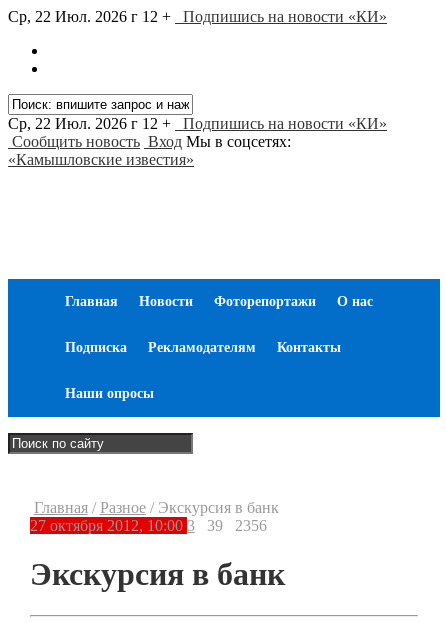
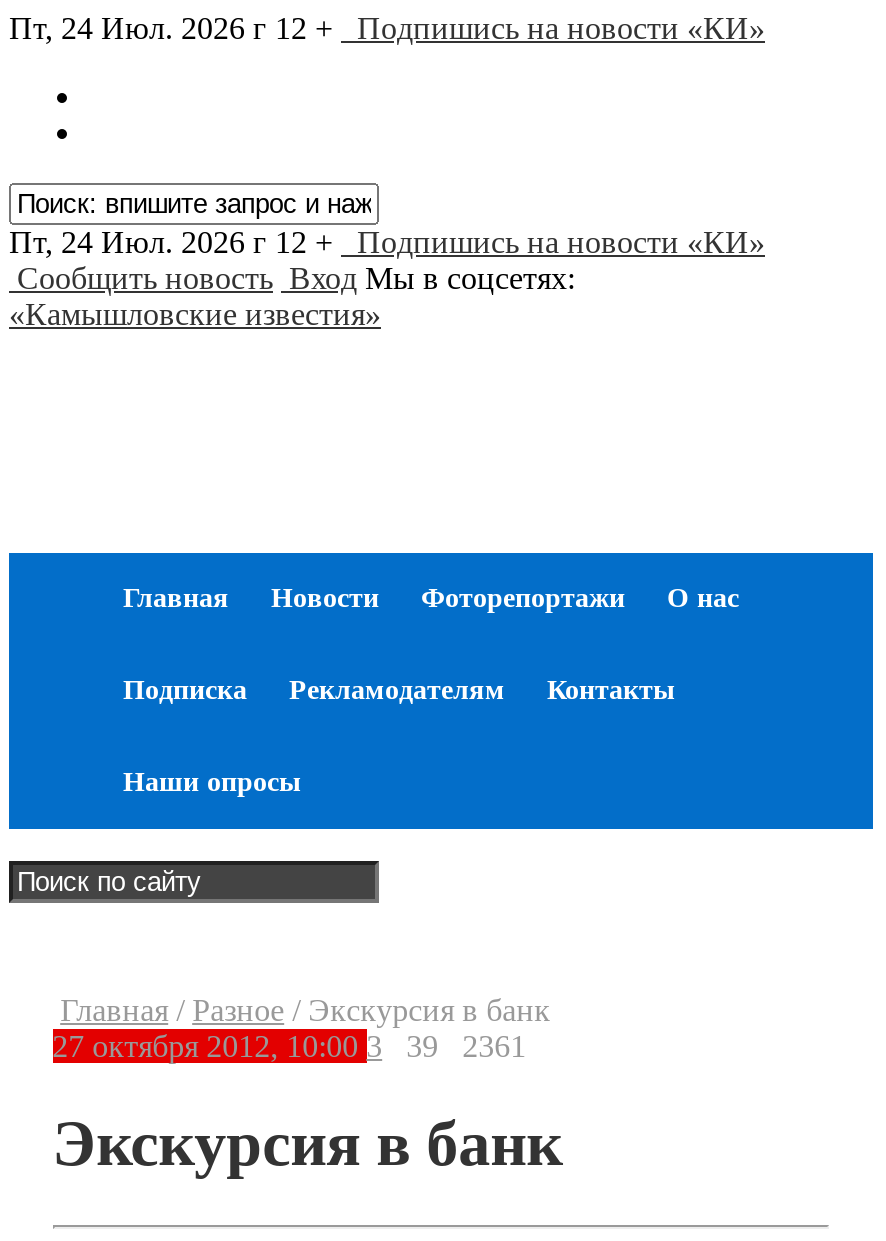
[8,8,387,25] Ср, 22 Июл. 2026 г 12 + Подпишись на новости «КИ» -> [9,11,765,45] Пт, 24 Июл. 2026 г 12 + Подпишись на новости «КИ»
[8,115,387,132] Ср, 22 Июл. 2026 г 12 + Подпишись на новости «КИ» -> [9,225,765,259] Пт, 24 Июл. 2026 г 12 + Подпишись на новости «КИ»
[207,517,267,534] 39 2356 -> [406,1029,526,1063] 39 2361

